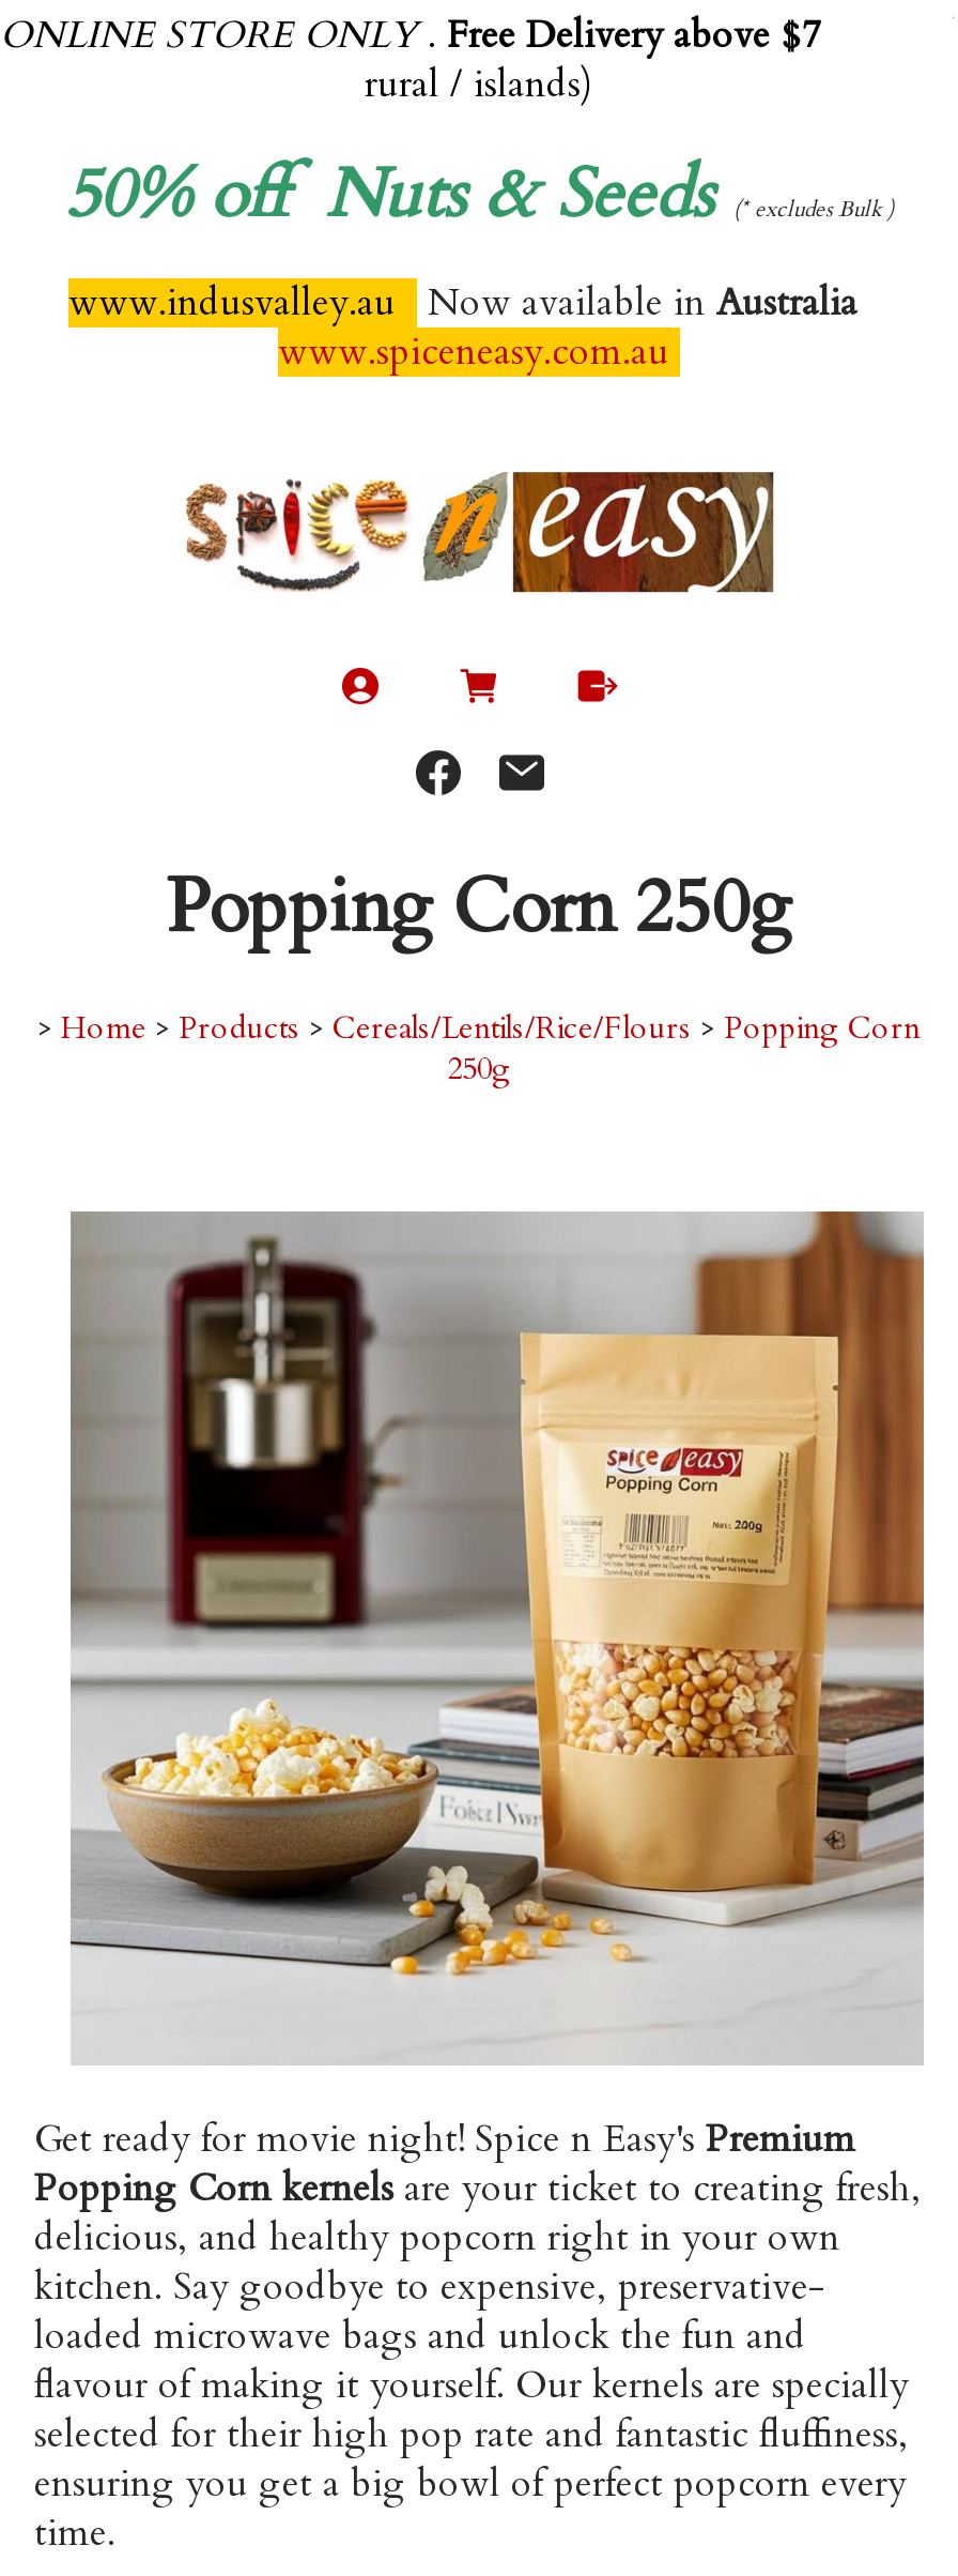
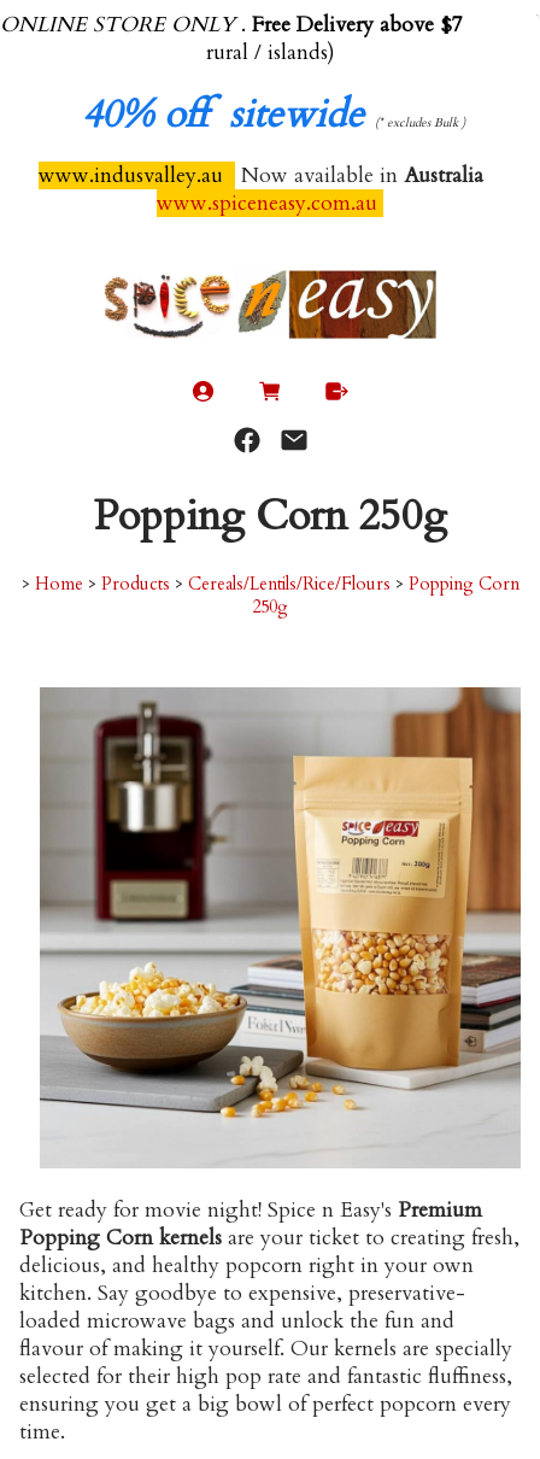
[64,147,714,241] 50% off Nuts & Seeds -> [82,88,364,141] 40% off sitewide

